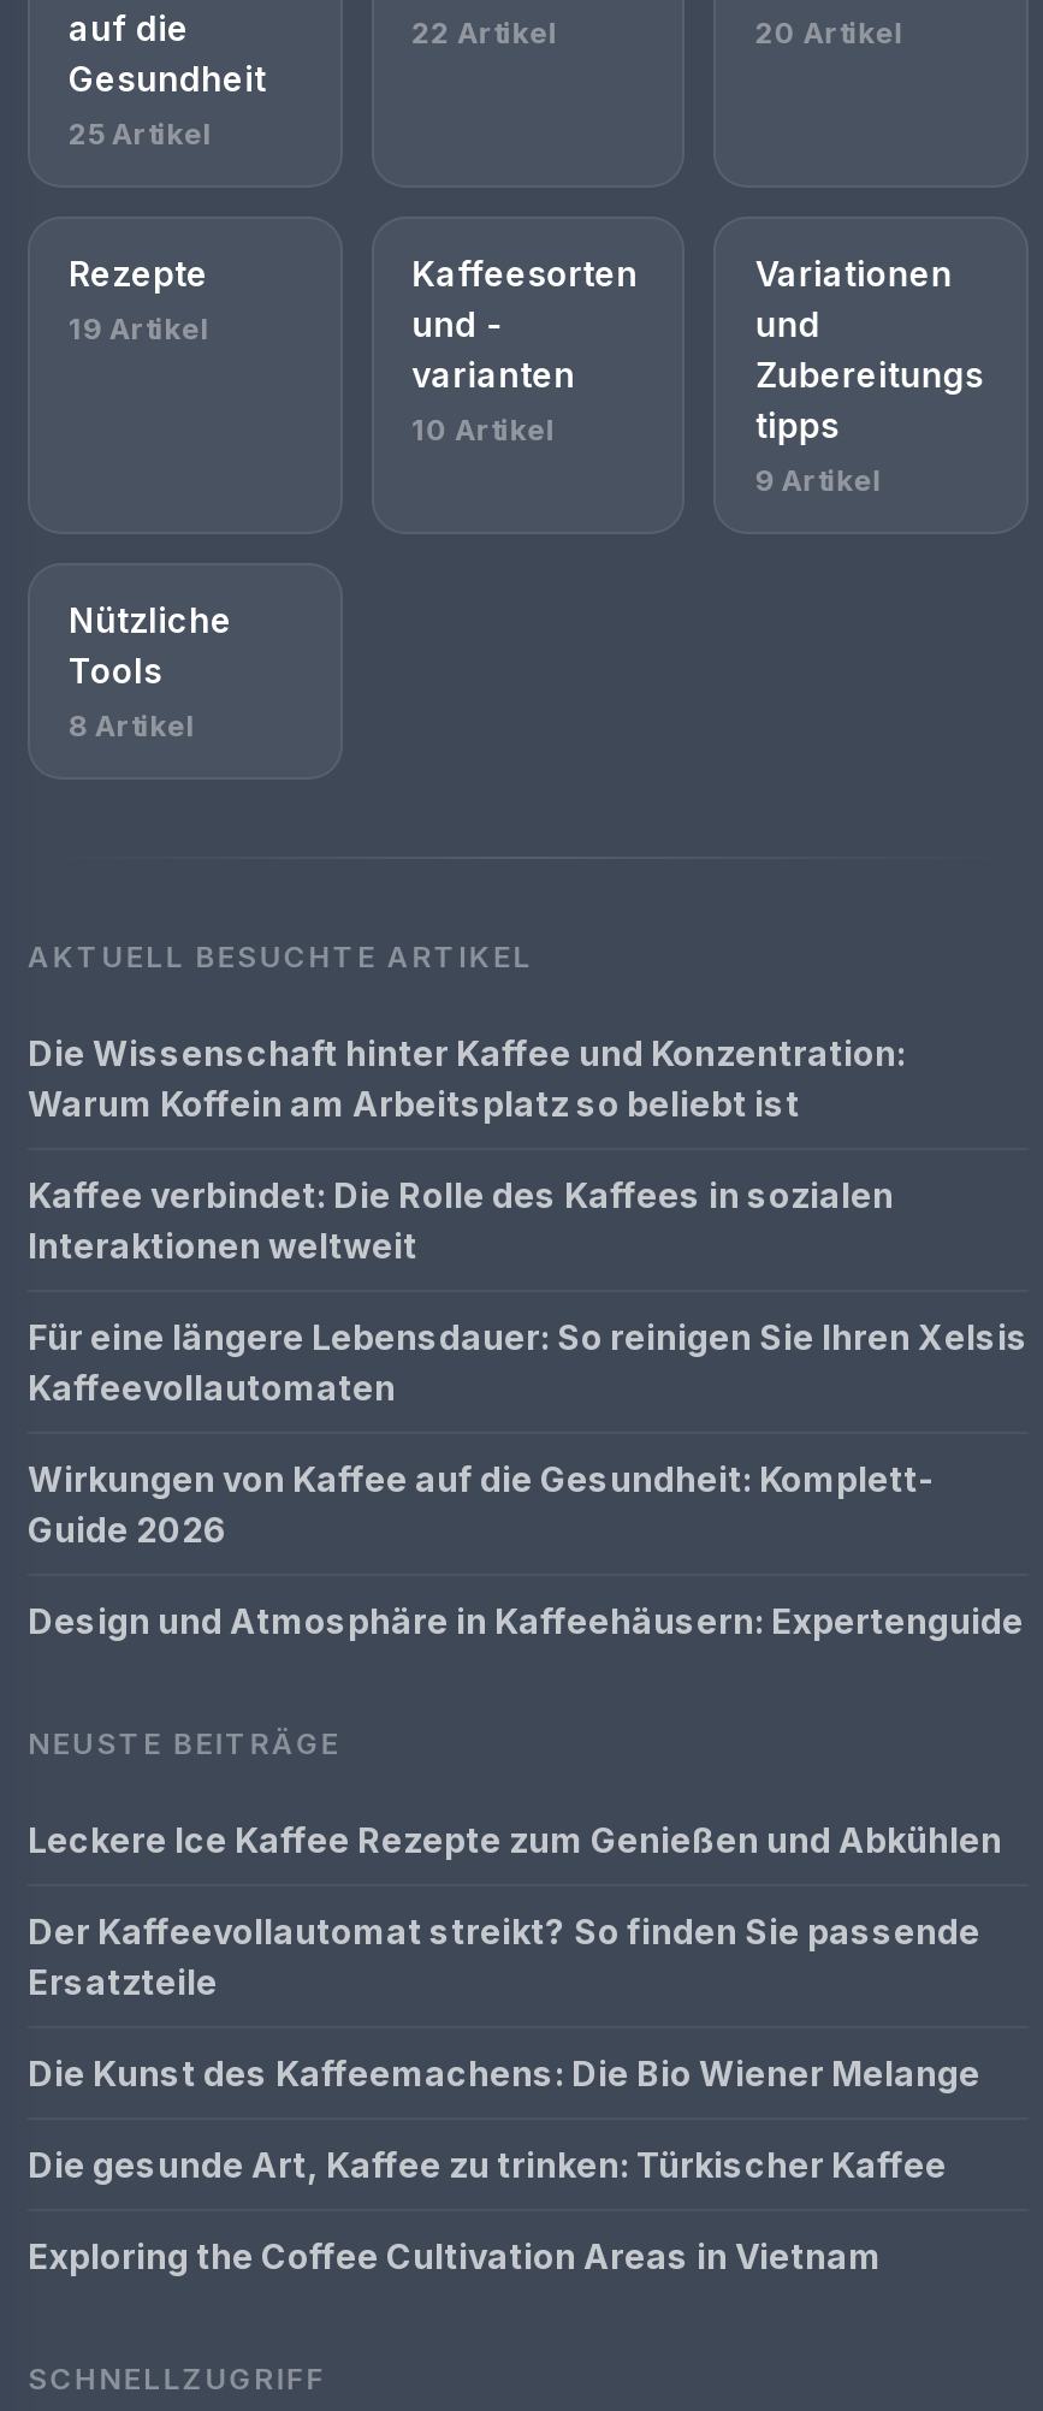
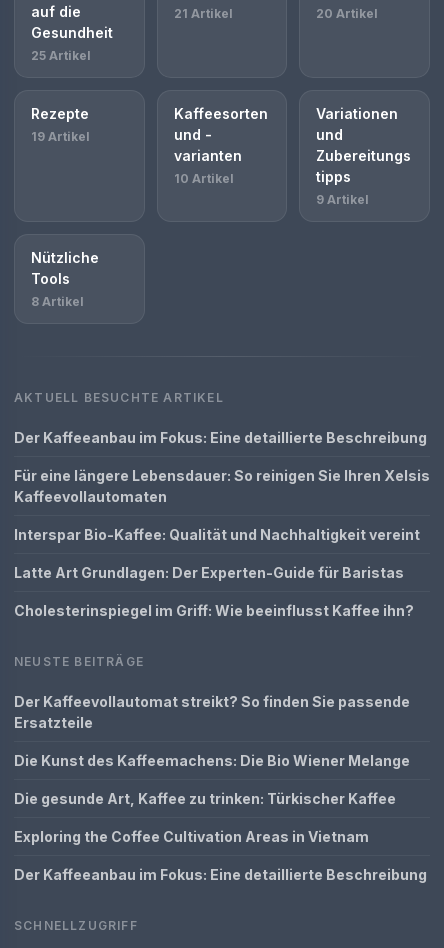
[412,14,559,50] 22 Artikel -> [174,6,233,21] 21 Artikel
[28,1032,906,1265] Die Wissenschaft hinter Kaffee und Konzentration: | Warum Koffein am Arbeitsplatz so beliebt ist | Kaffee verbindet: Die Rolle des Kaffees in sozialen | Interaktionen weltweit -> [14,429,427,446] Der Kaffeeanbau im Fokus: Eine detaillierte Beschreibung
moved [28,1316,1029,1407] -> [14,467,430,505]: Für eine längere Lebensdauer: So reinigen Sie Ihren Xelsis | Kaffeevollautomaten
[28,1458,1024,1641] Wirkungen von Kaffee auf die Gesundheit: Komplett- | Guide 2026 | Design und Atmosphäre in Kaffeehäusern: Expertenguide -> [14,526,420,619] Interspar Bio-Kaffee: Qualität und Nachhaltigkeit vereint | Latte Art Grundlagen: Der Experten-Guide für Baristas | Cholesterinspiegel im Griff: Wie beeinflusst Kaffee ihn?
[28,1819,1002,1860] Leckere Ice Kaffee Rezepte zum Genießen und Abkühlen -> none
moved [28,1910,980,2276] -> [14,693,410,845]: Der Kaffeevollautomat streikt? So finden Sie passende | Ersatzteile | Die Kunst des Kaffeemachens: Die Bio Wiener Melange | Die gesunde Art, Kaffee zu trinken: Türkischer Kaffee | Exploring the Coffee Cultivation Areas in Vietnam
none -> [14,866,427,883] Der Kaffeeanbau im Fokus: Eine detaillierte Beschreibung

